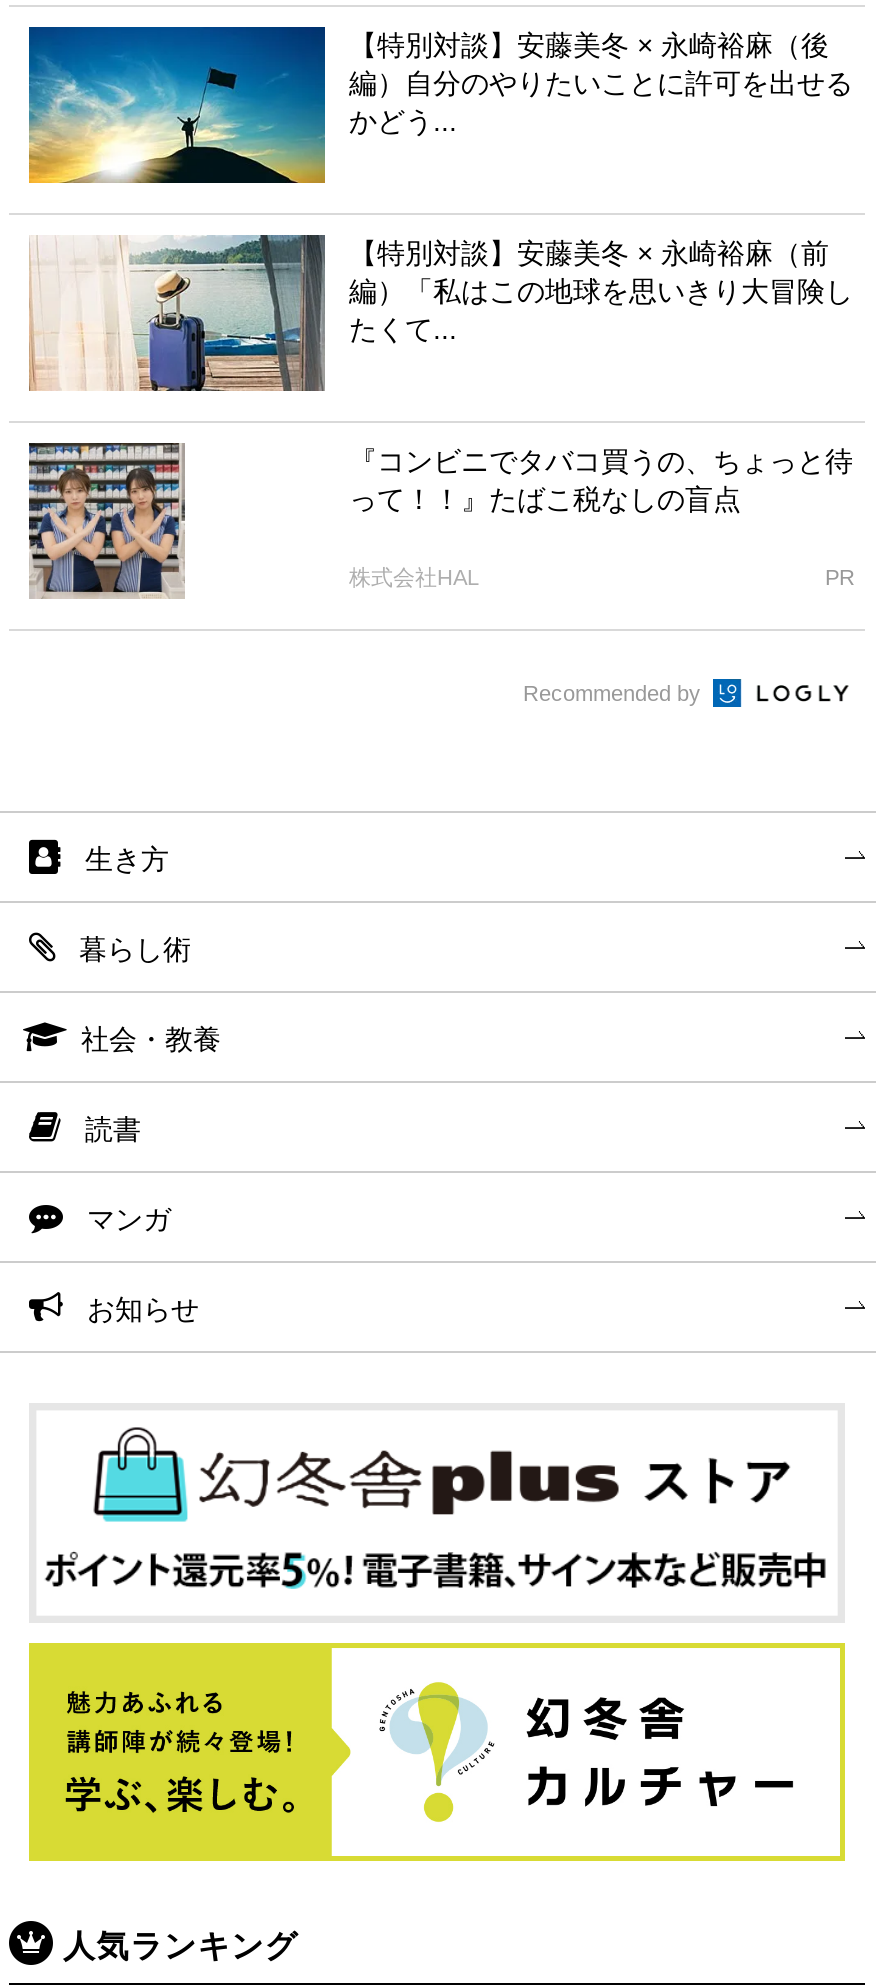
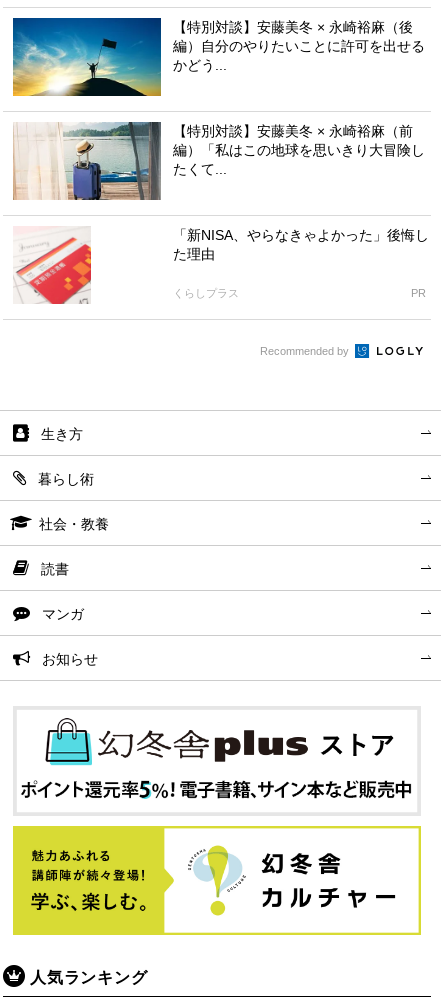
[27,441,187,599] [image] -> [13,226,92,304] [image]
[349,445,853,515] 『コンビニでタバコ買うの、ちょっと待 | って！！』たばこ税なしの盲点 -> [173,227,429,262] 「新NISA、やらなきゃよかった」後悔し | た理由
[349,565,479,589] 株式会社HAL -> [173,287,239,299] くらしプラス

